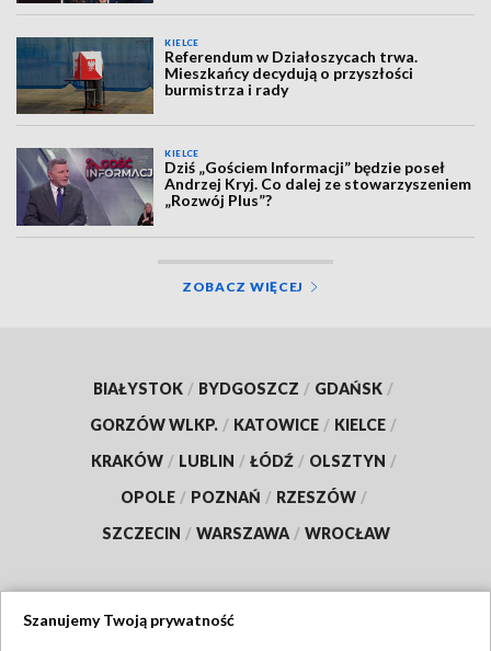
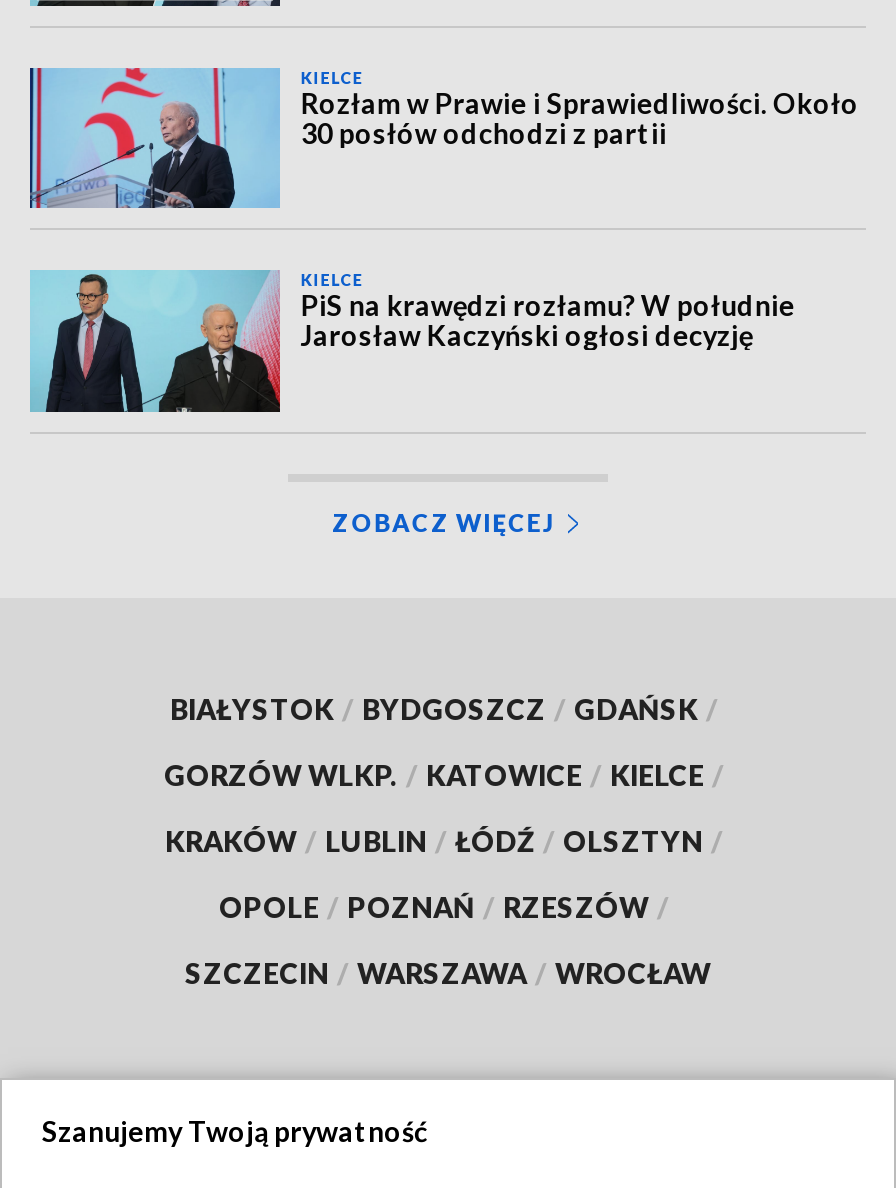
[16,36,418,115] [image] | Referendum w Działoszycach trwa. | Mieszkańcy decydują o przyszłości | burmistrza i rady -> [30,66,859,210] [image] | Rozłam w Prawie i Sprawiedliwości. Około | 30 posłów odchodzi z partii
[15,147,472,227] [image] | Dziś „Gościem Informacji” będzie poseł | Andrzej Kryj. Co dalej ze stowarzyszeniem | „Rozwój Plus”? -> [30,270,795,414] [image] | PiS na krawędzi rozłamu? W południe | Jarosław Kaczyński ogłosi decyzję

